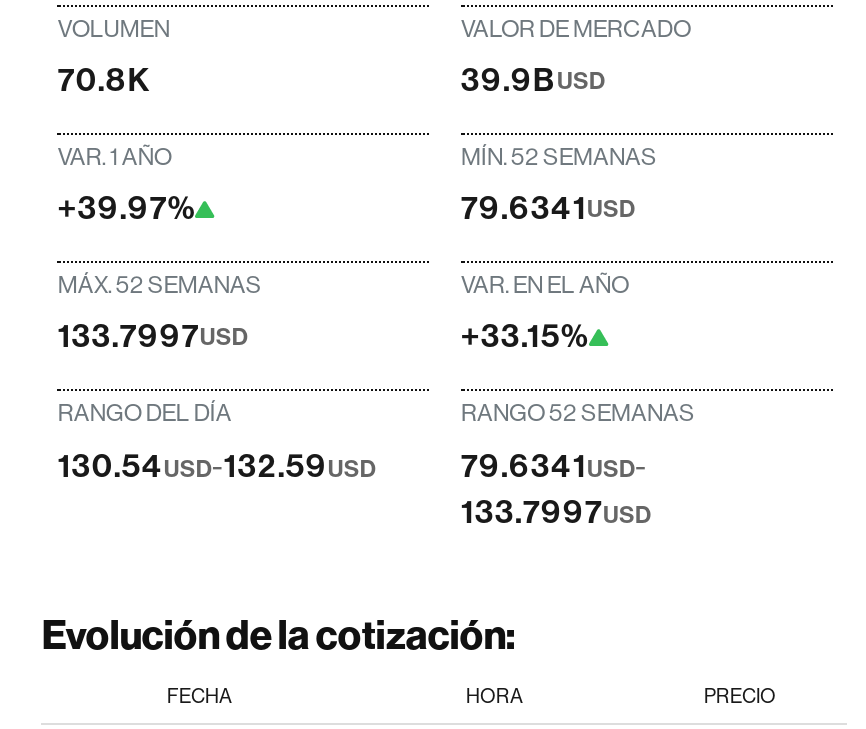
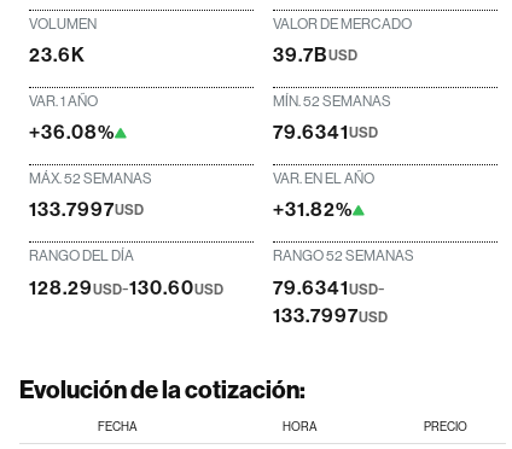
[58,61,152,99] 70.8K -> [29,43,86,66] 23.6K
[461,61,605,99] 39.9BUSD -> [273,43,357,66] 39.7BUSD
[58,189,196,227] +39.97% -> [29,121,115,144] +36.08%
[461,317,589,355] +33.15% -> [273,198,353,221] +31.82%
[58,447,376,485] 130.54USD-132.59USD -> [29,276,224,299] 128.29USD-130.60USD

